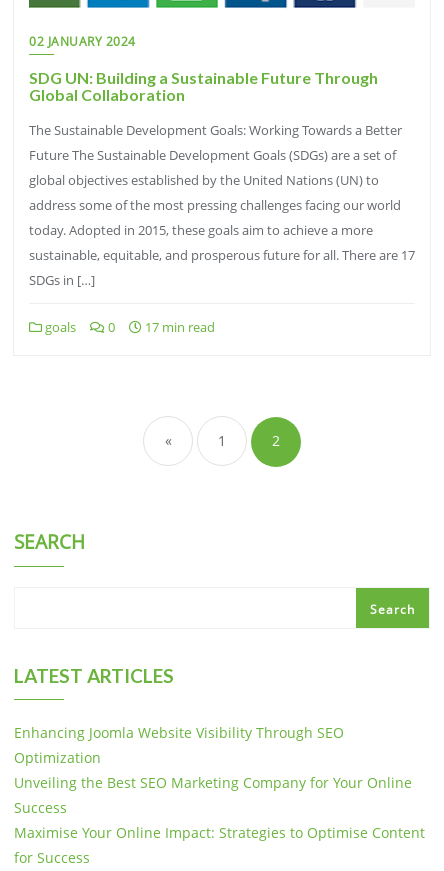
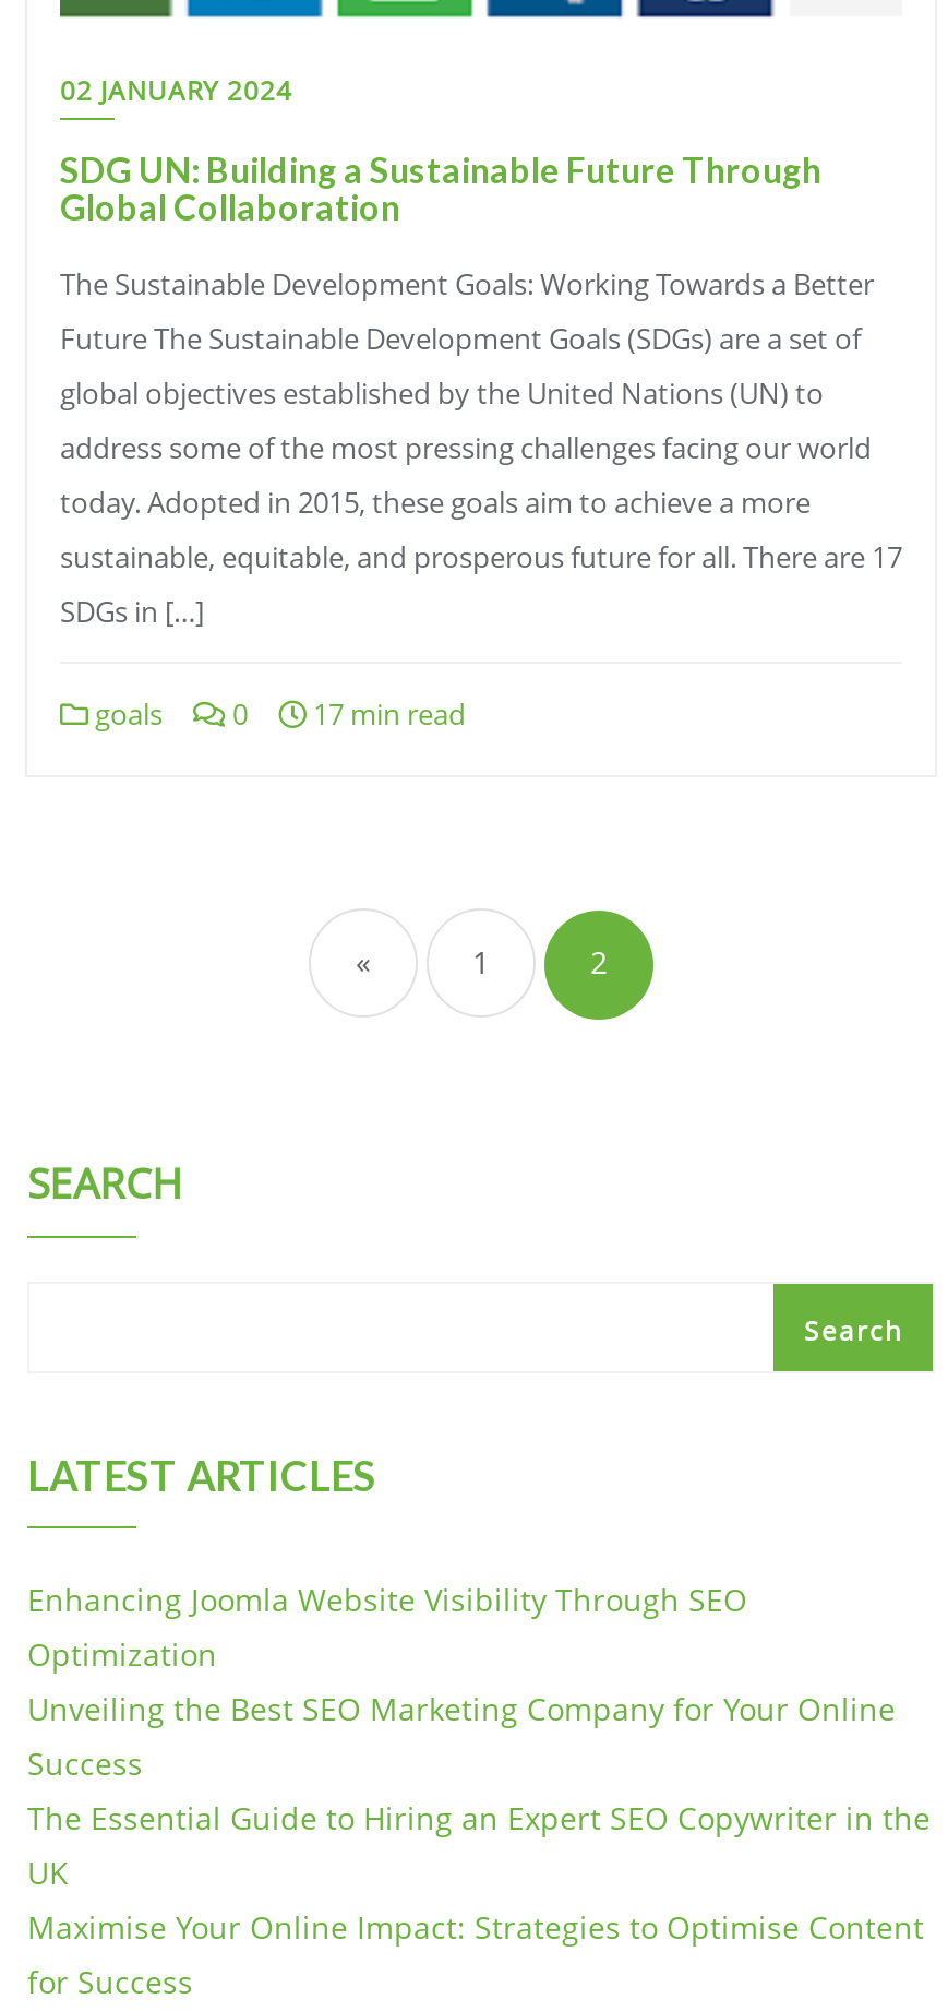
none -> [27,1797,931,1893] The Essential Guide to Hiring an Expert SEO Copywriter in the | UK

